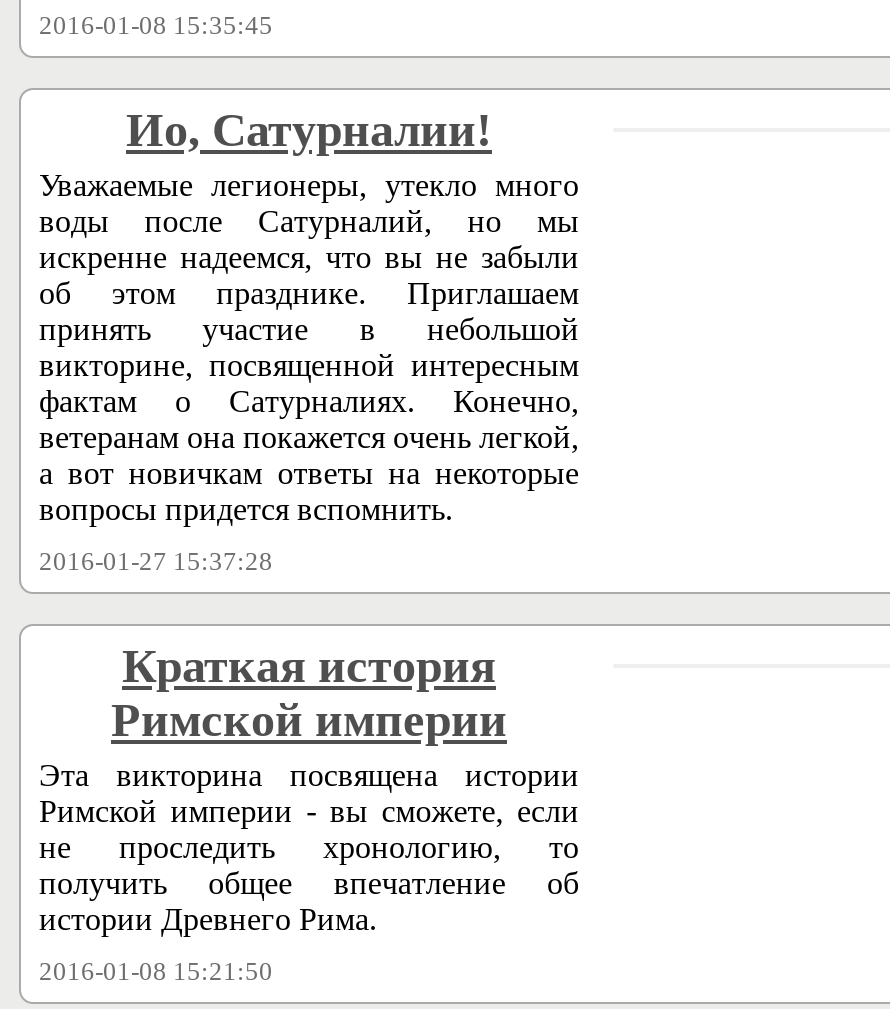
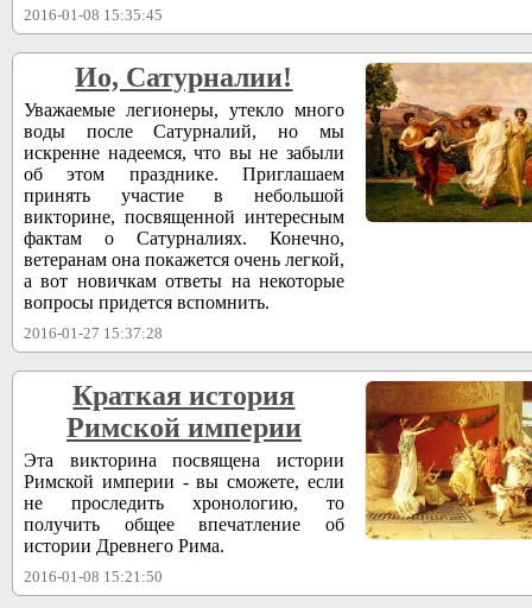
none -> [365,62,528,223] [image]
none -> [365,380,528,540] [image]

